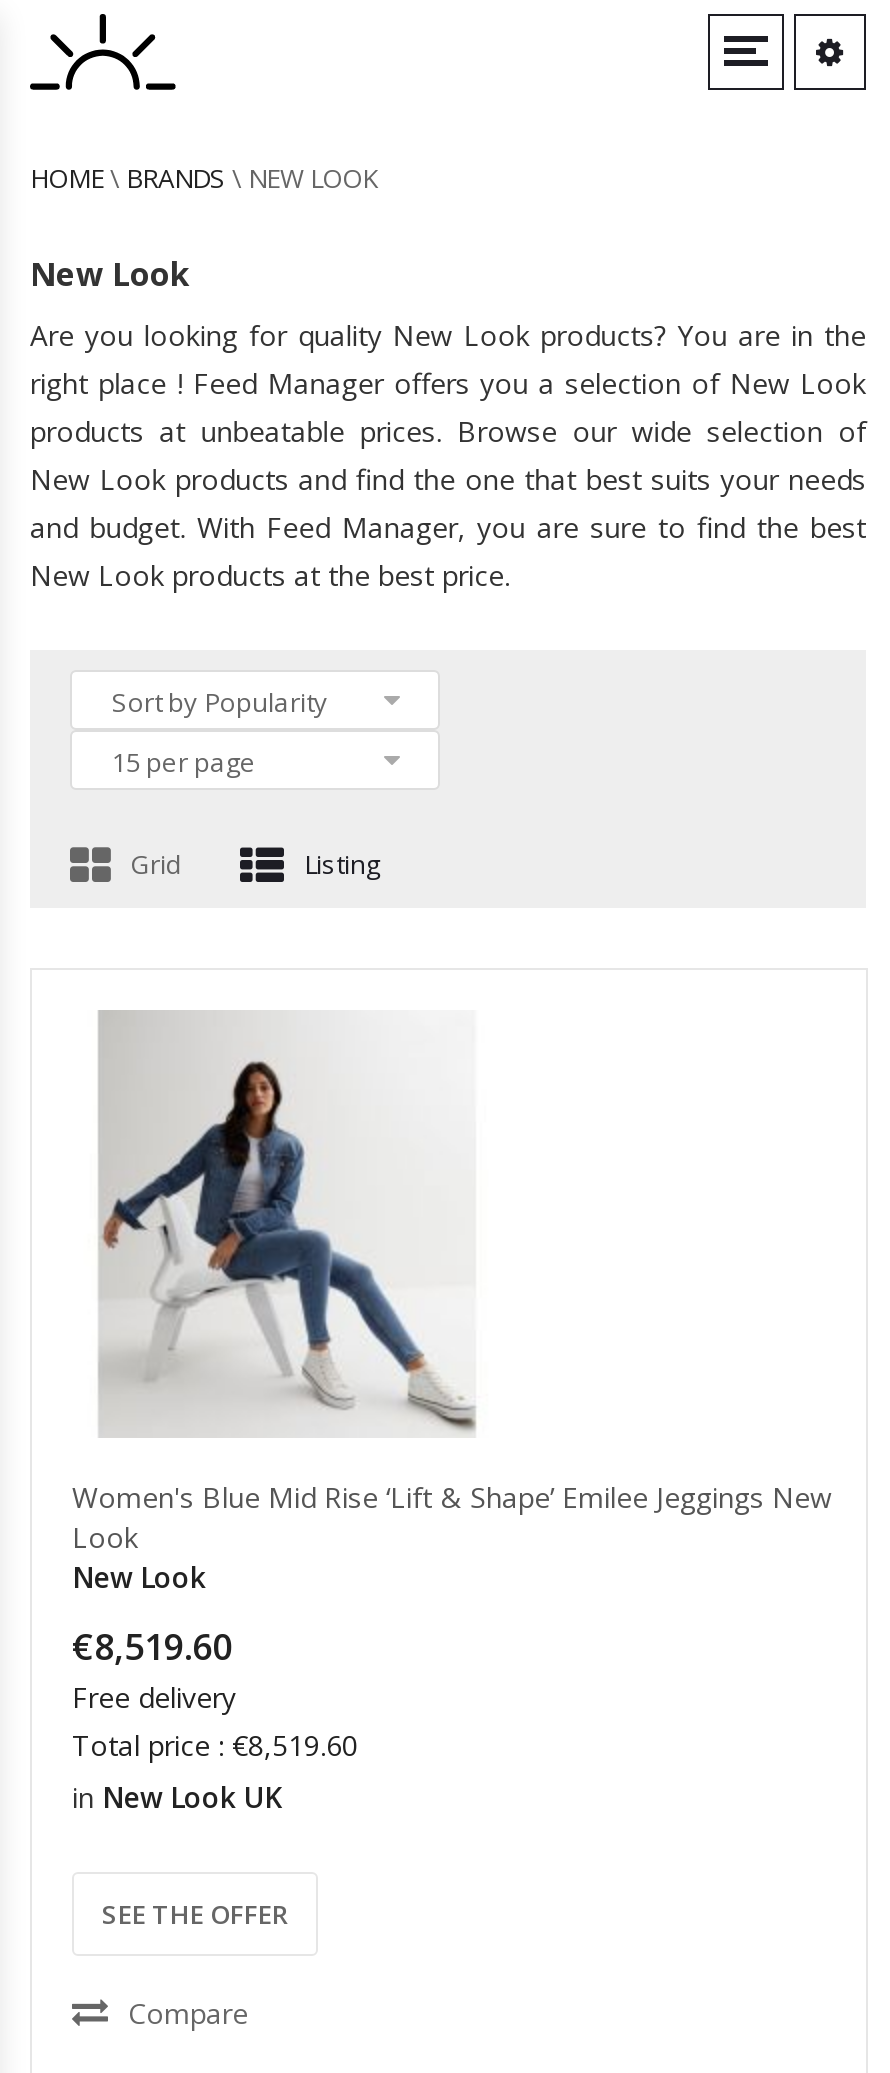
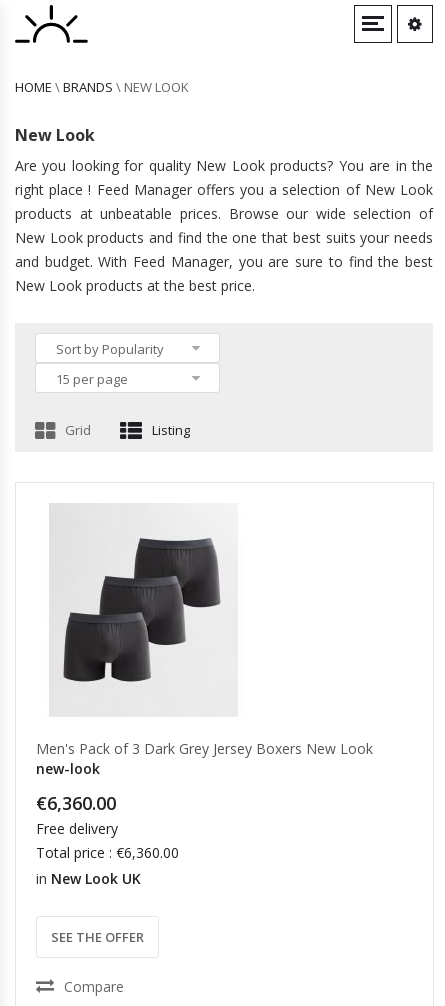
[100,1012,476,1432] [image] -> [51,505,221,689] [image]
[72,1478,832,1596] Women's Blue Mid Rise ‘Lift & Shape’ Emilee Jeggings New | Look | New Look -> [36,739,373,778] Men's Pack of 3 Dark Grey Jersey Boxers New Look | new-look
[72,1622,232,1670] €8,519.60 -> [36,791,116,815] €6,360.00
[72,1726,358,1764] Total price : €8,519.60 -> [36,843,179,862] Total price : €6,360.00

